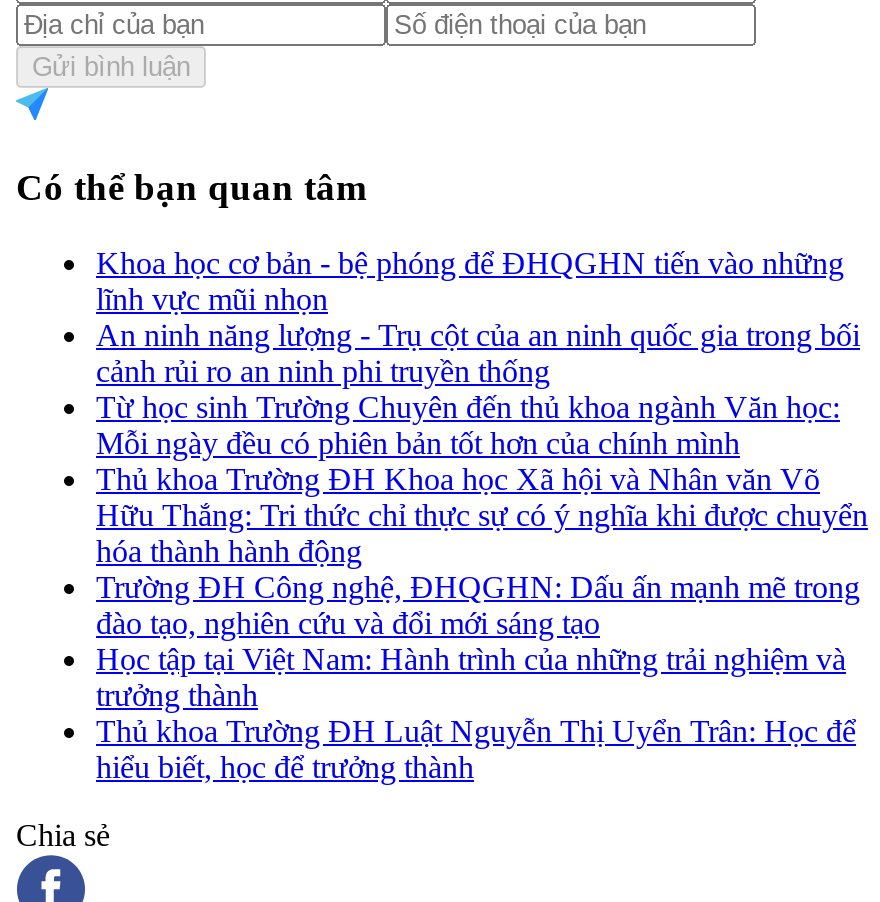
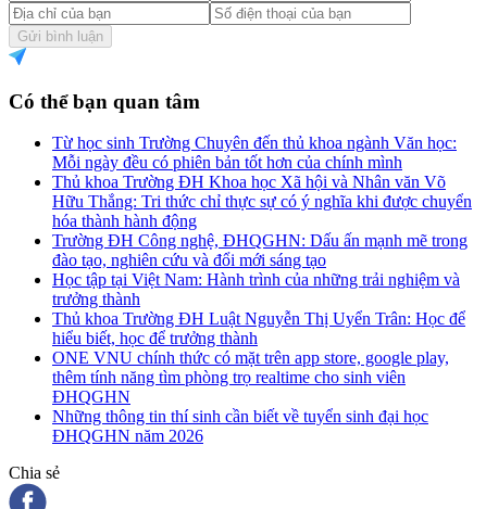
[96,246,860,388] Khoa học cơ bản - bệ phóng để ĐHQGHN tiến vào những | lĩnh vực mũi nhọn | An ninh năng lượng - Trụ cột của an ninh quốc gia trong bối | cảnh rủi ro an ninh phi truyền thống -> none
moved [96,390,868,784] -> [52,134,472,348]: Từ học sinh Trường Chuyên đến thủ khoa ngành Văn học: | Mỗi ngày đều có phiên bản tốt hơn của chính mình | Thủ khoa Trường ĐH Khoa học Xã hội và Nhân văn Võ | ... | Thủ khoa Trường ĐH Luật Nguyễn Thị Uyển Trân: Học để | hiểu biết, học để trưởng thành
none -> [52,349,449,445] ONE VNU chính thức có mặt trên app store, google play, | thêm tính năng tìm phòng trọ realtime cho sinh viên | ĐHQGHN | Những thông tin thí sinh cần biết về tuyển sinh đại học | ĐHQGHN năm 2026

